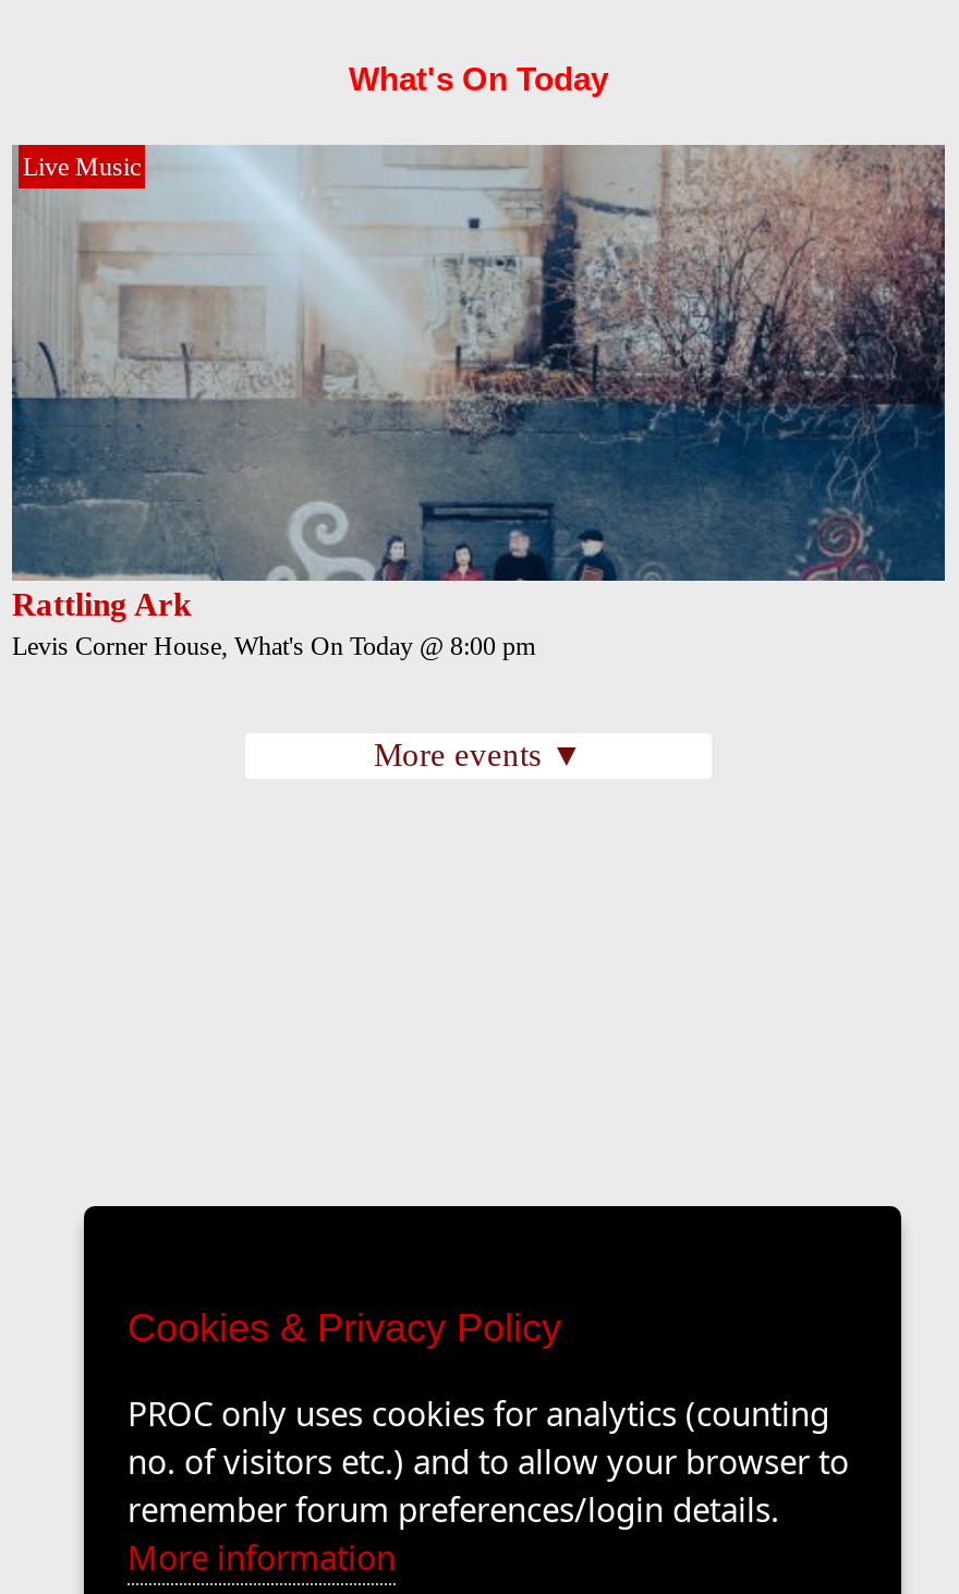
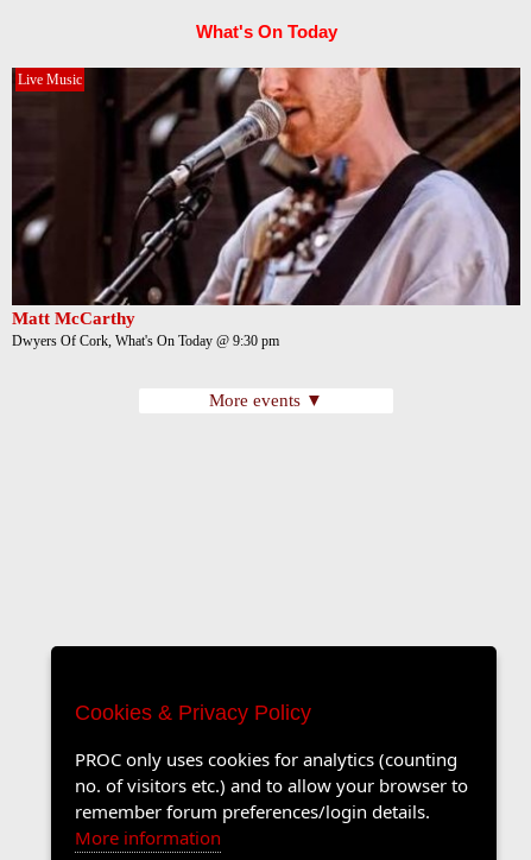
[10,145,945,662] [image] | Rattling Ark | Levis Corner House, What's On Today @ 8:00 pm -> [11,67,520,350] [image] | Matt McCarthy | Dwyers Of Cork, What's On Today @ 9:30 pm

